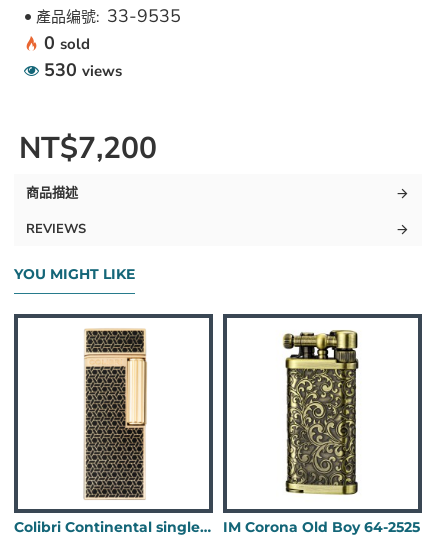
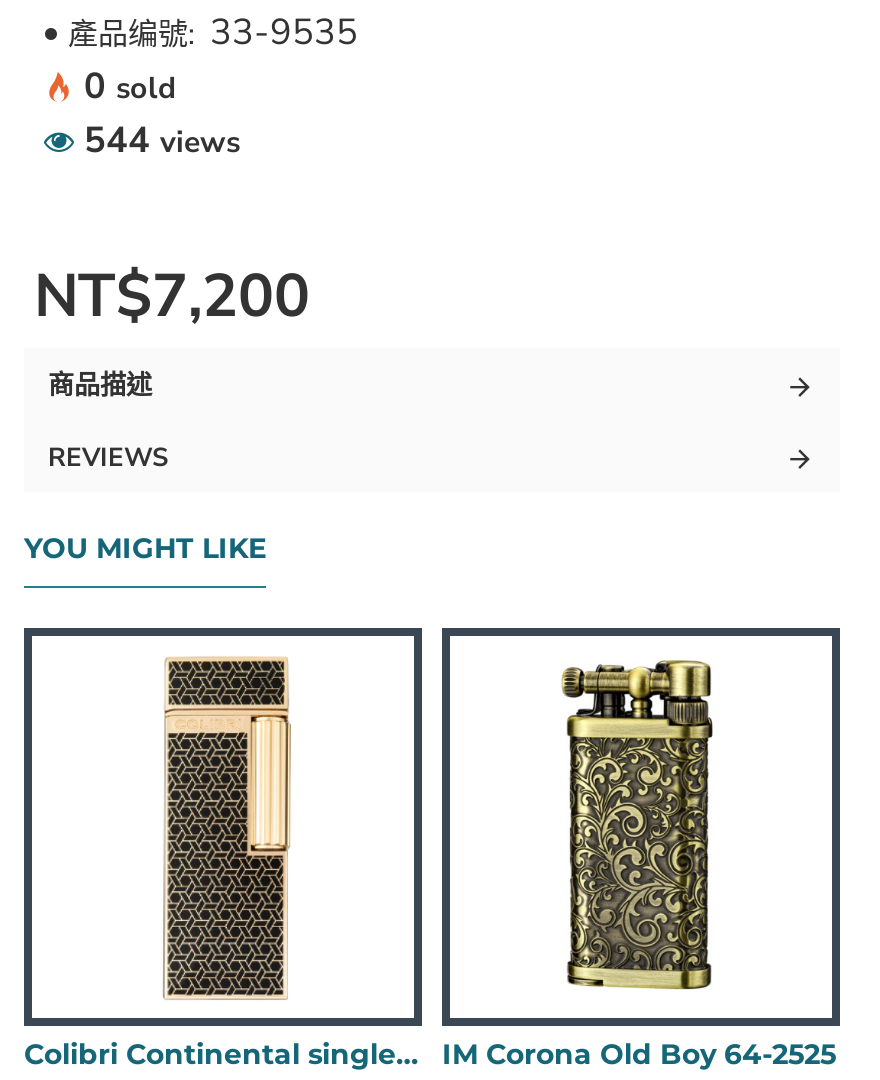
[44,58,122,82] 530 views -> [84,116,240,164] 544 views

